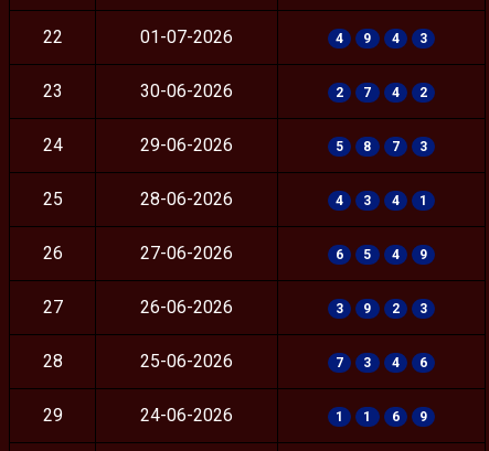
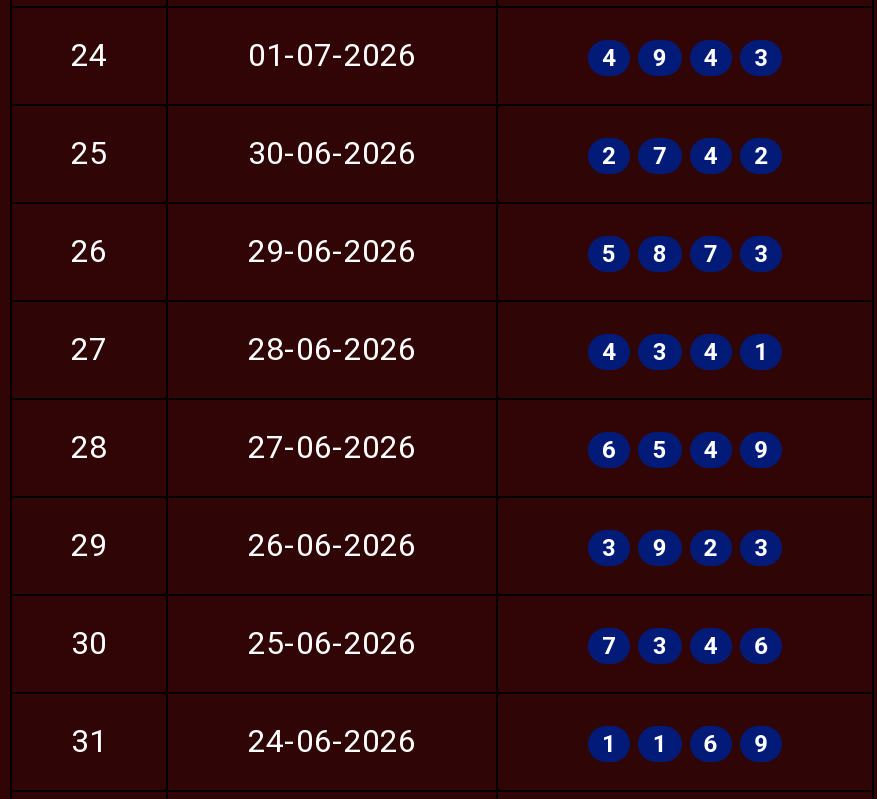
[42,26,62,47] 22 -> [71,36,107,74] 24
[42,80,62,101] 23 -> [71,134,107,172] 25
[42,135,62,155] 24 -> [71,232,107,270] 26
[42,189,62,210] 25 -> [71,330,107,368] 27
[42,243,62,264] 26 -> [71,428,107,466] 28
[42,297,62,318] 27 -> [71,526,107,564] 29
[42,351,62,372] 28 -> [71,624,107,662] 30
[42,405,62,426] 29 -> [71,722,107,760] 31

